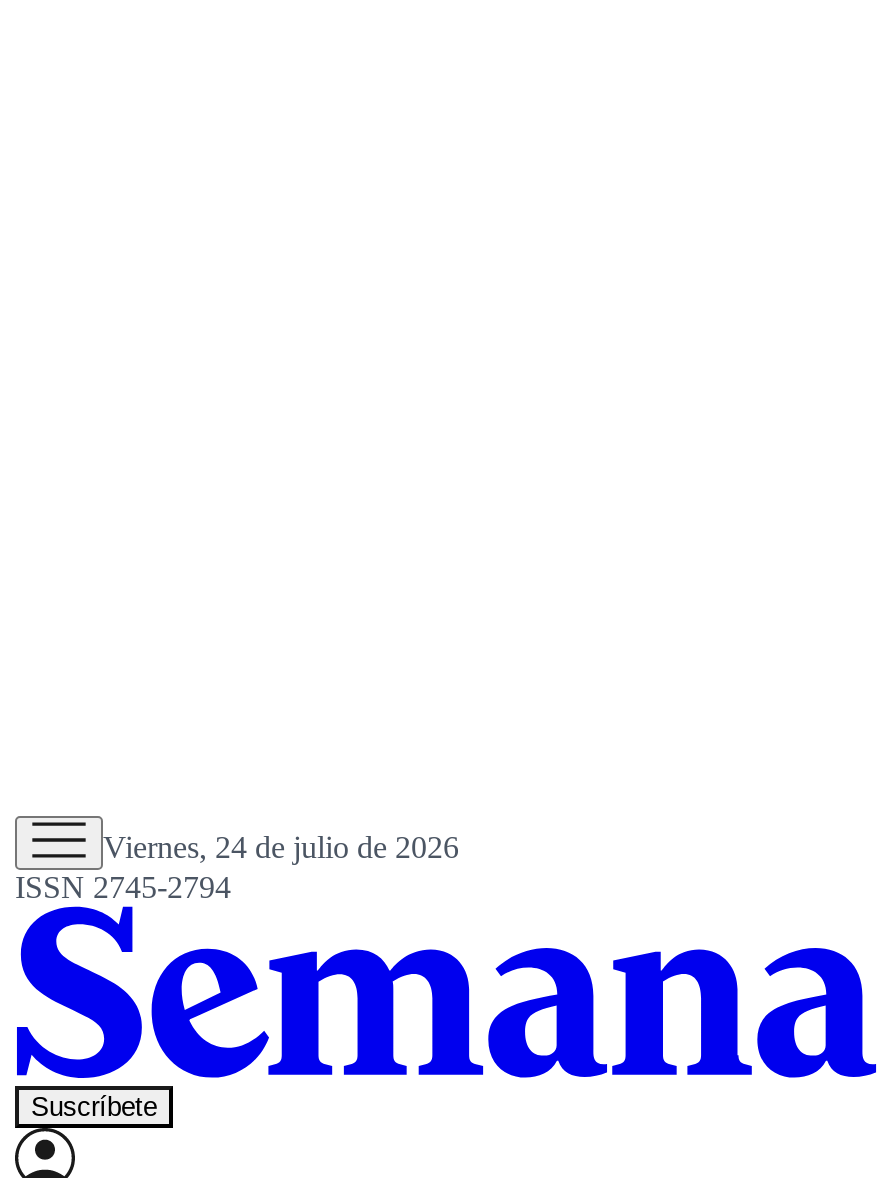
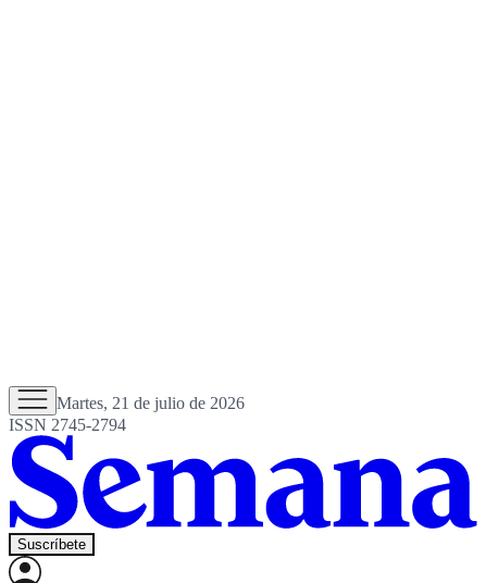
[103,830,459,864] Viernes, 24 de julio de 2026 -> [57,394,245,412] Martes, 21 de julio de 2026

